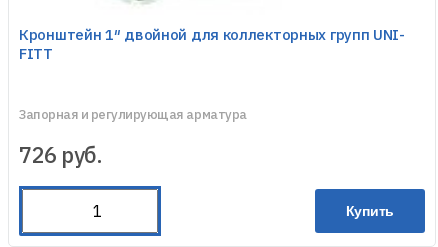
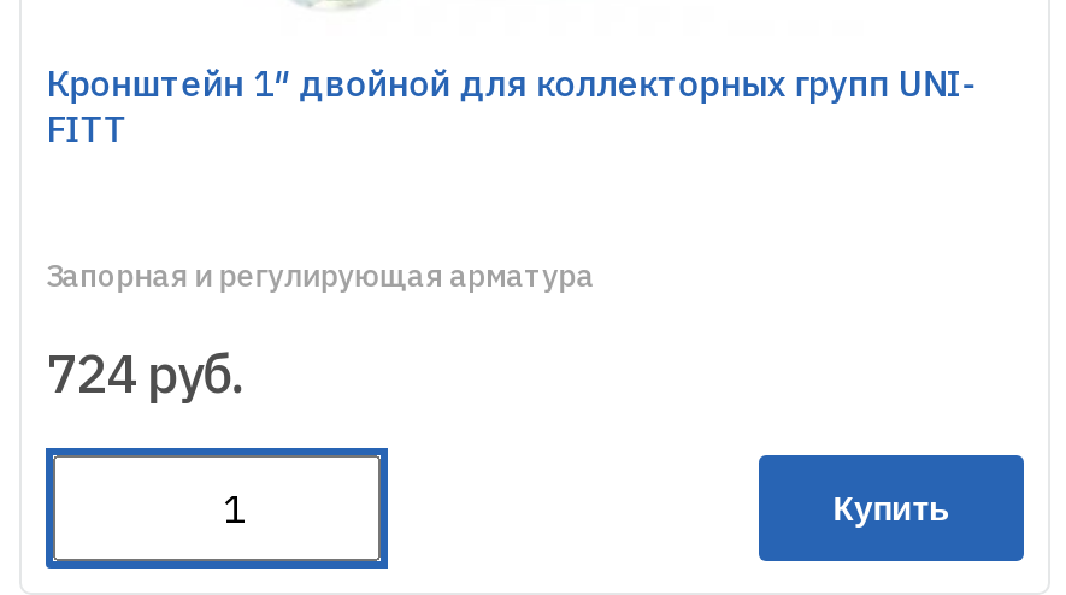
[19,140,102,169] 726 руб. -> [46,337,246,407] 724 руб.

